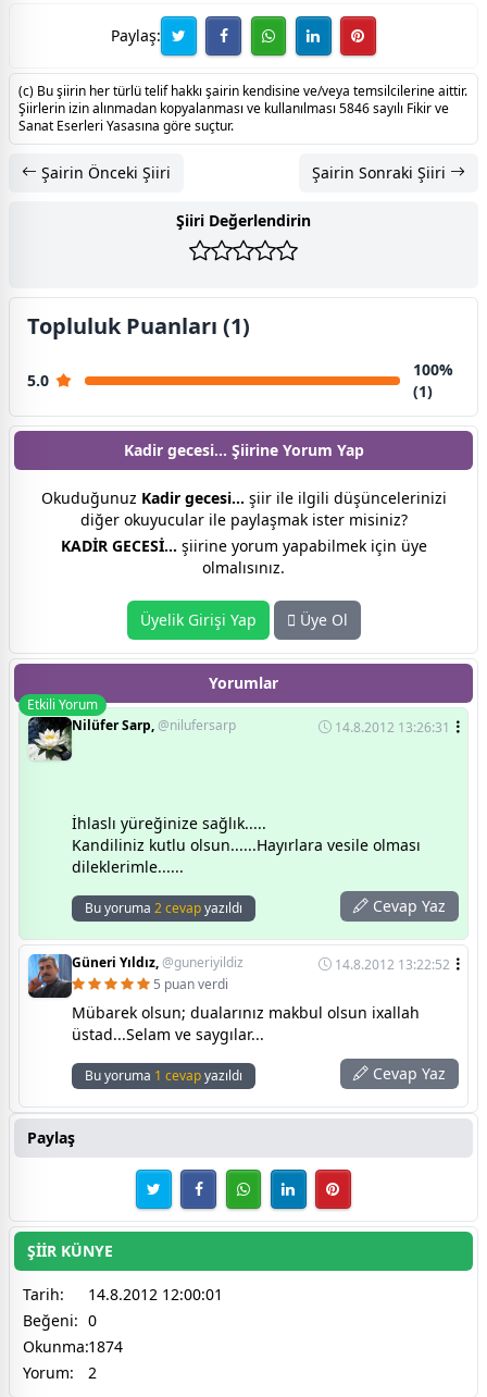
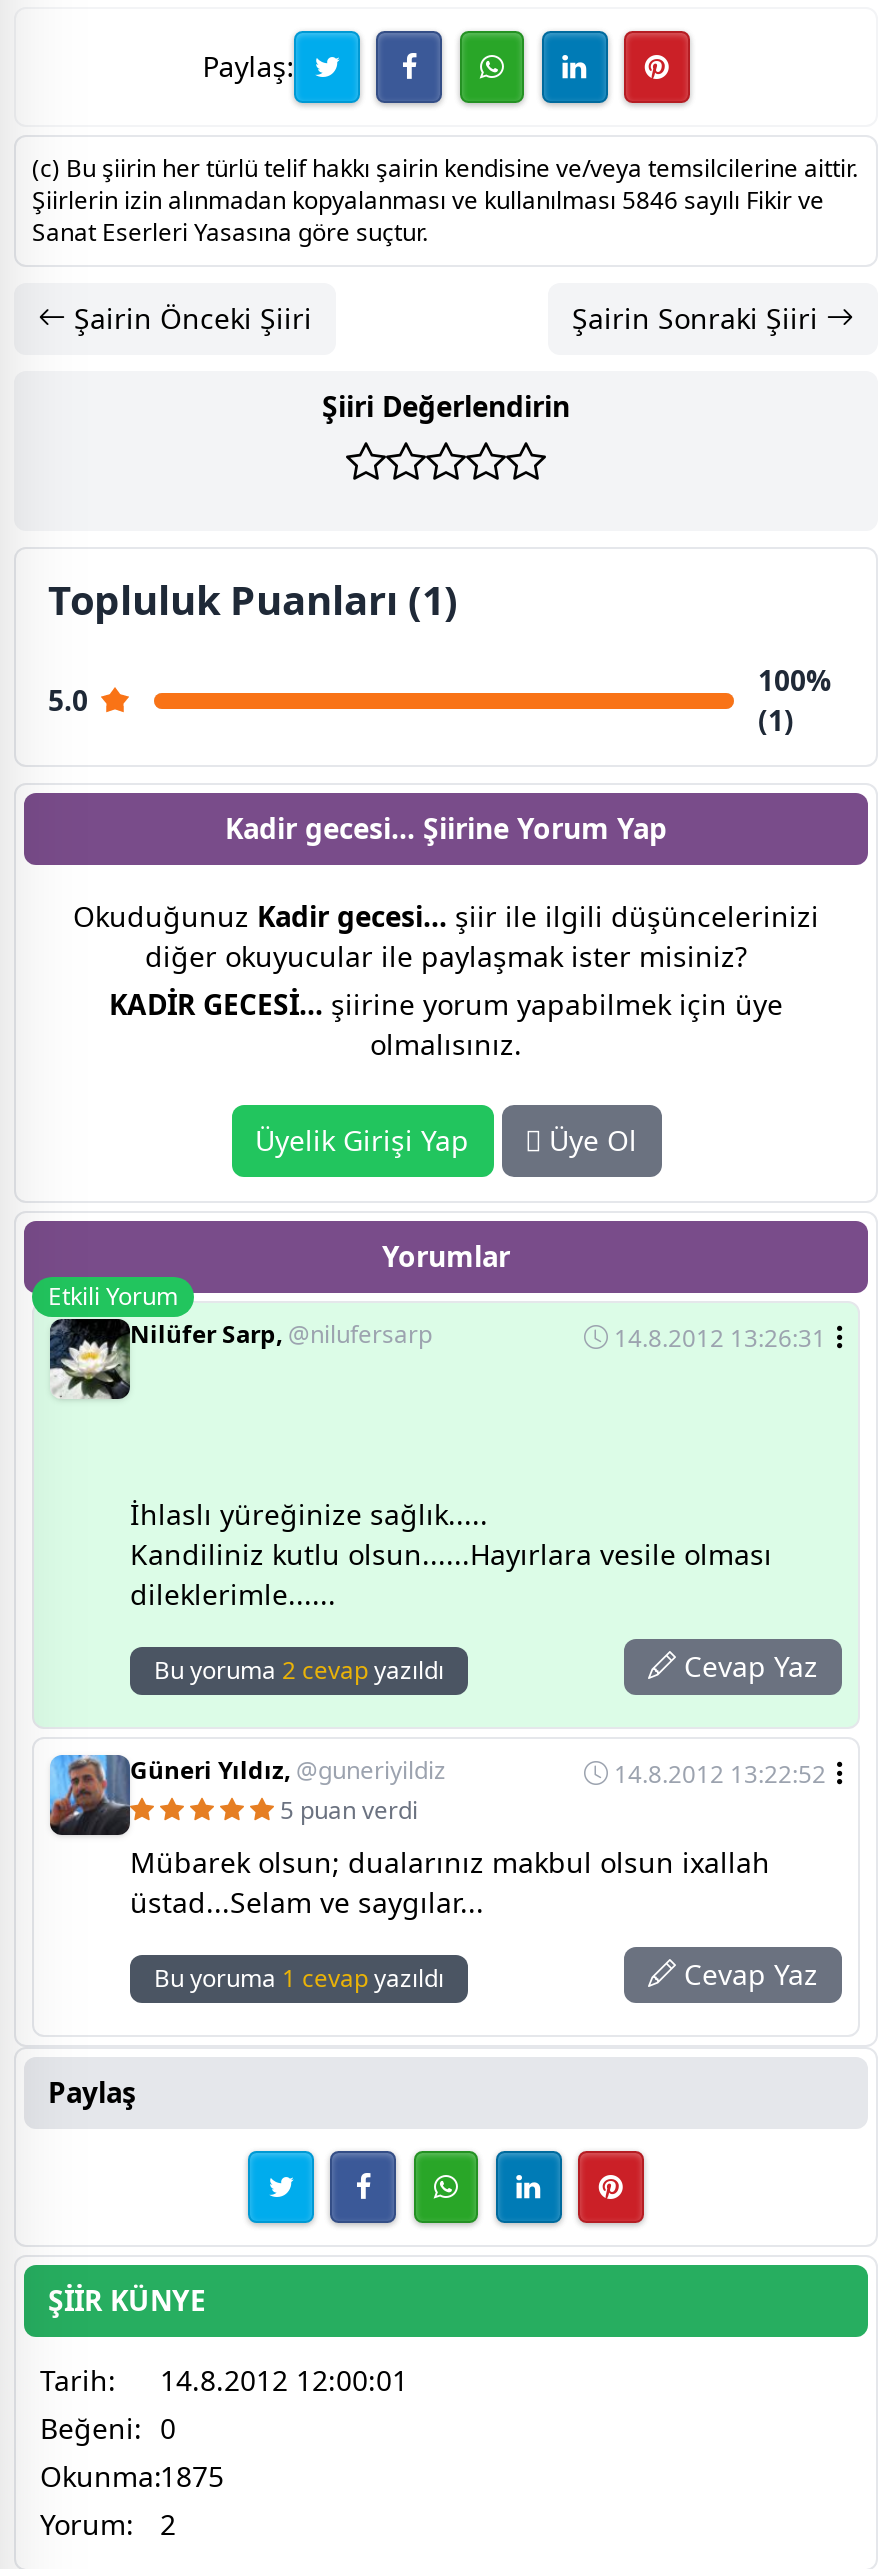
[23,1336,123,1356] Okunma:1874 -> [40,2456,224,2494] Okunma:1875

